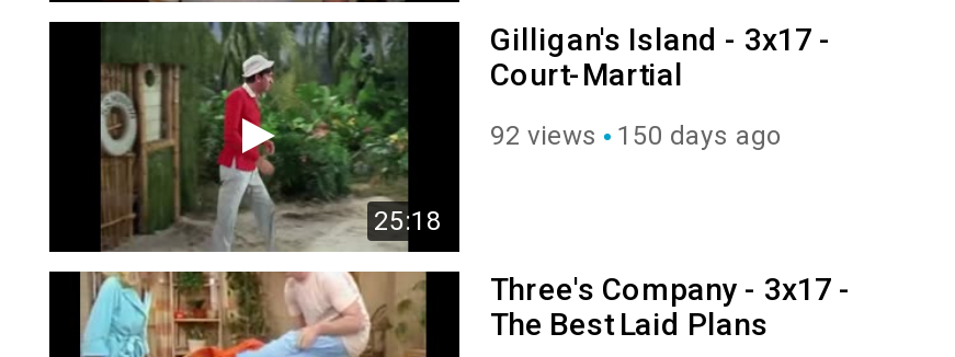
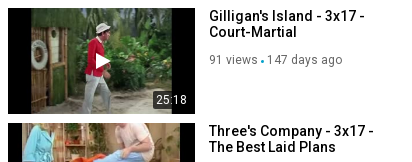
[490,119,598,150] 92 views -> [209,53,258,67] 91 views
[617,119,782,150] 150 days ago -> [267,53,342,67] 147 days ago

